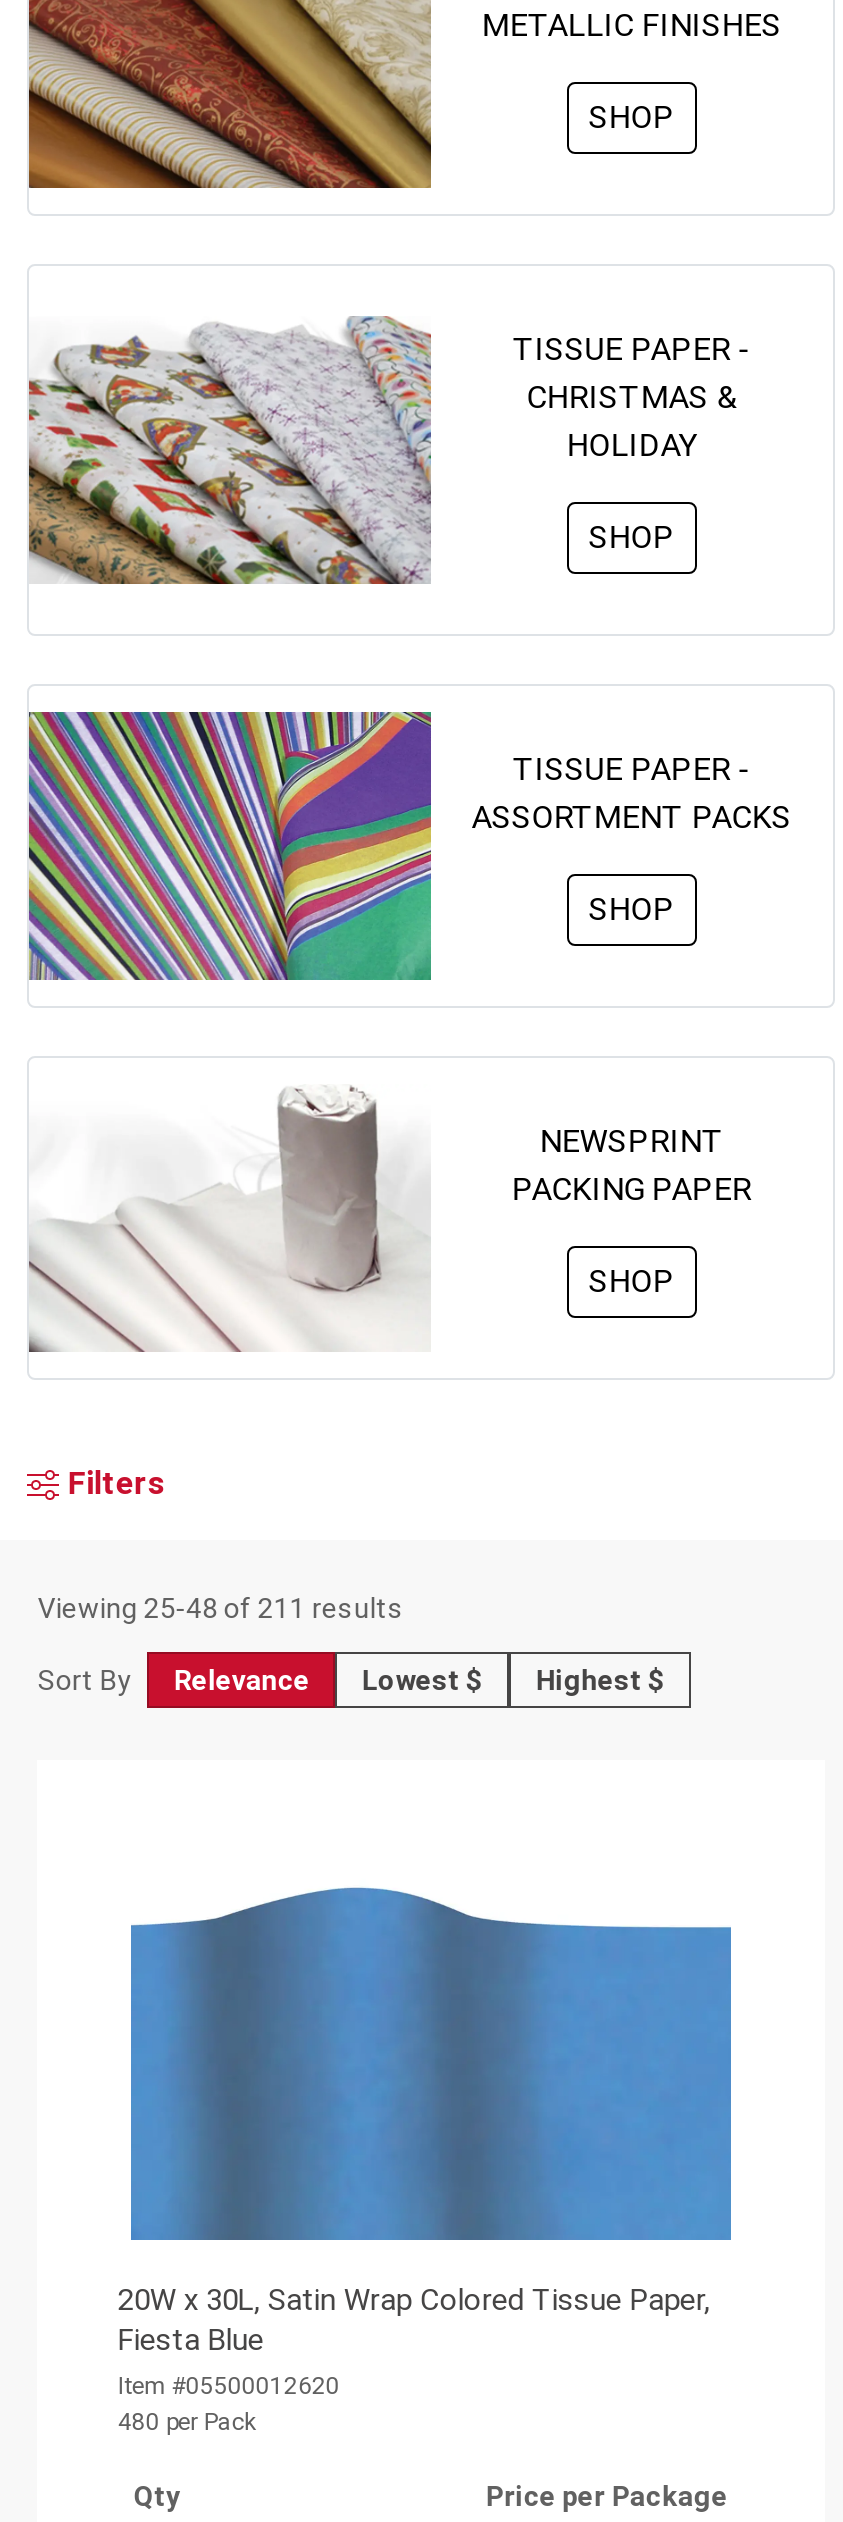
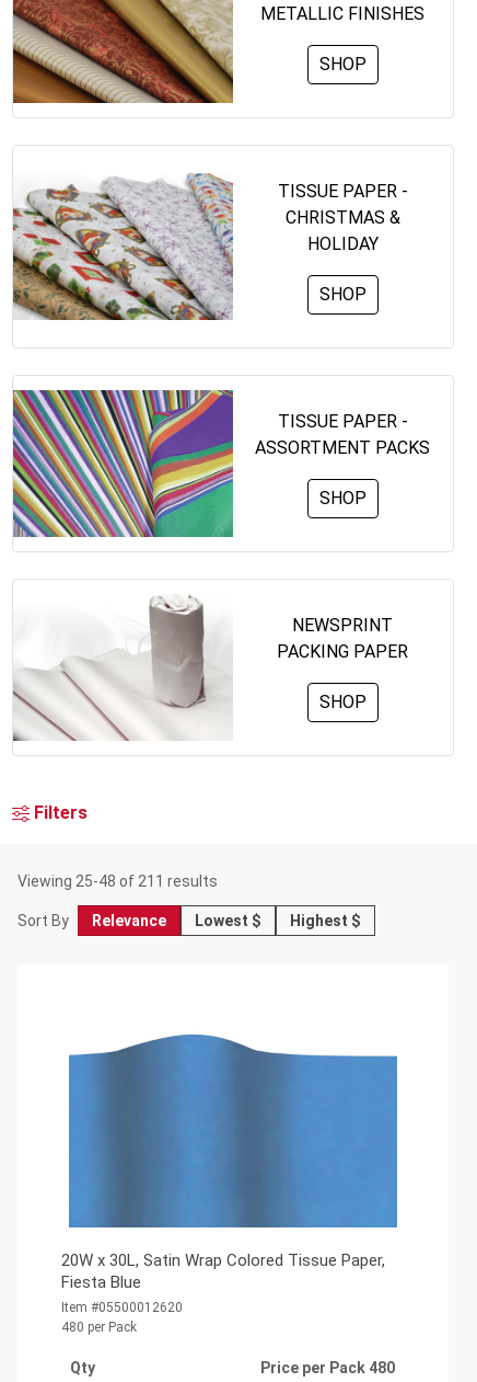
[486,2480,728,2512] Price per Package -> [261,1359,395,1377] Price per Pack 480

